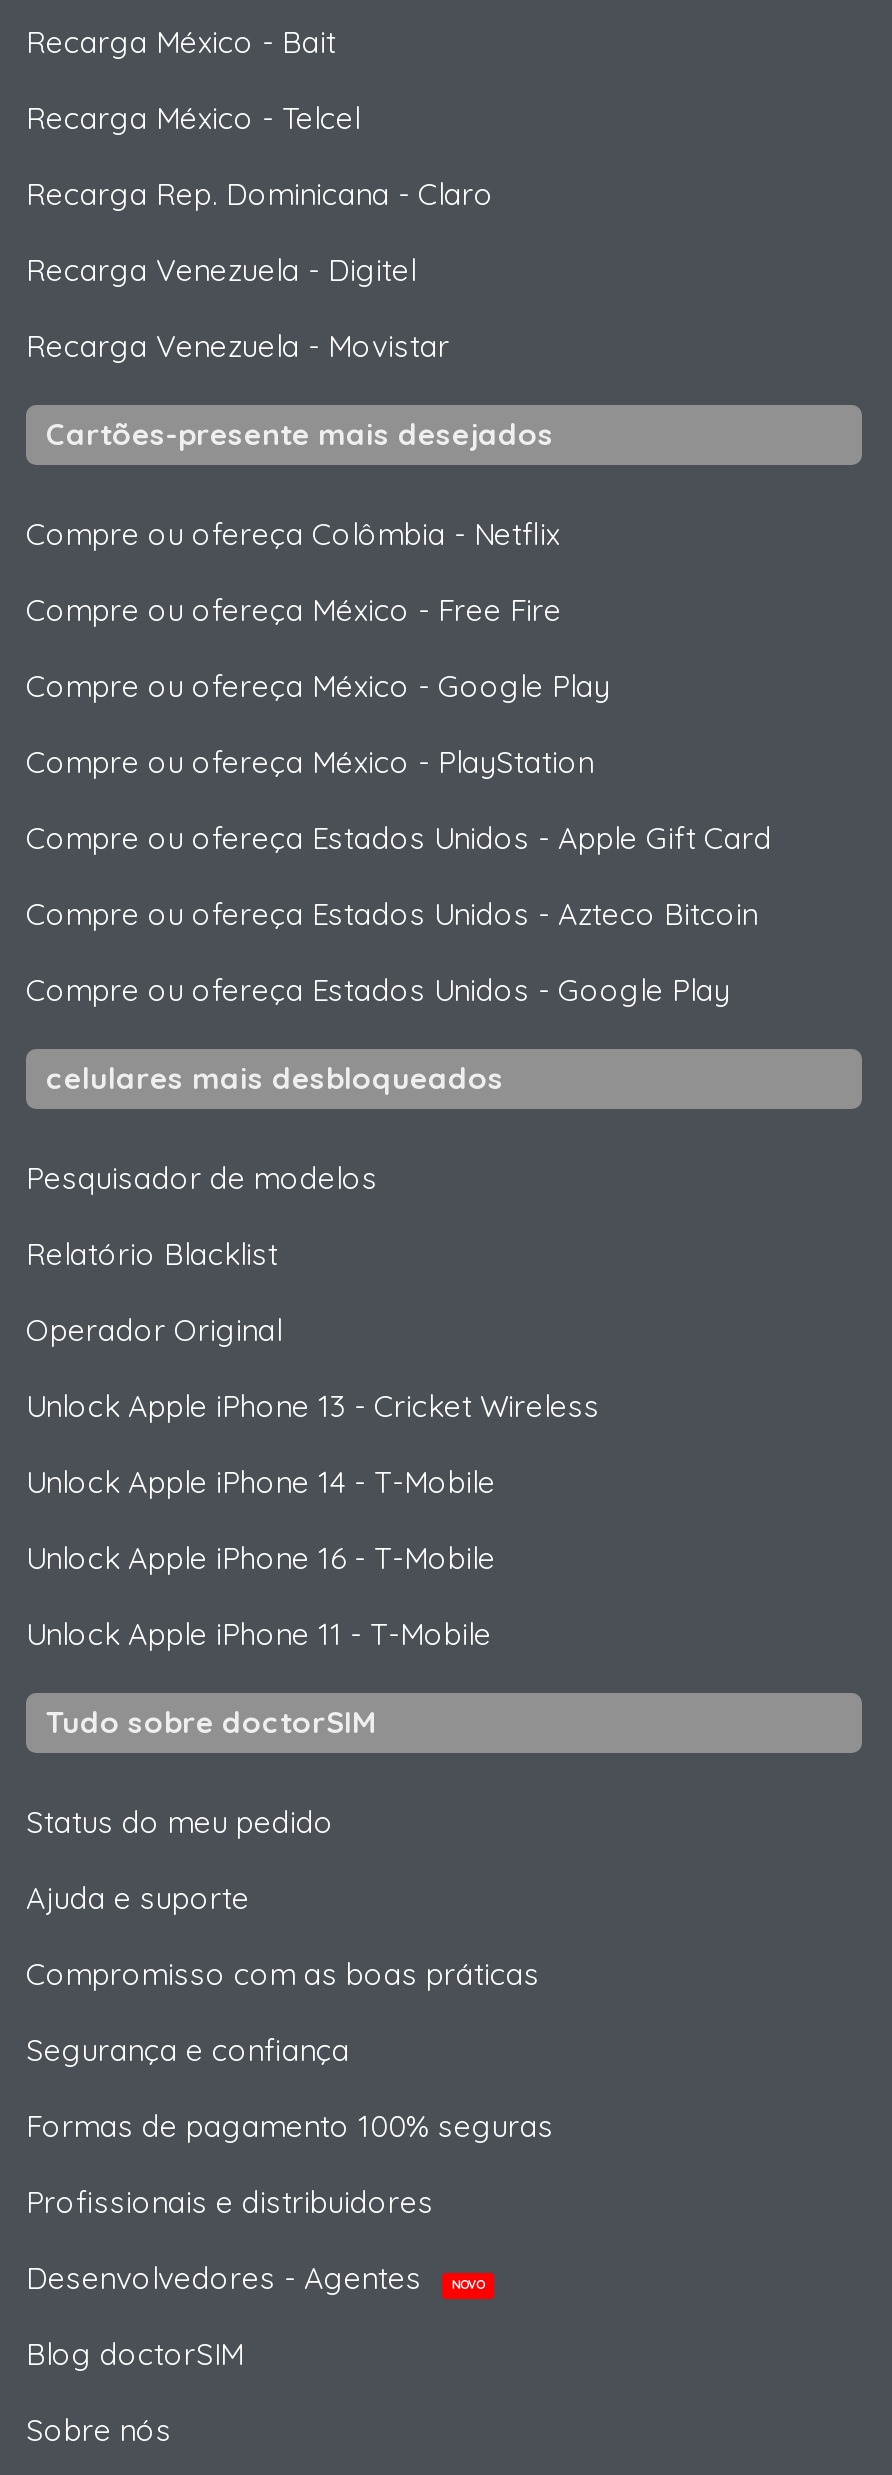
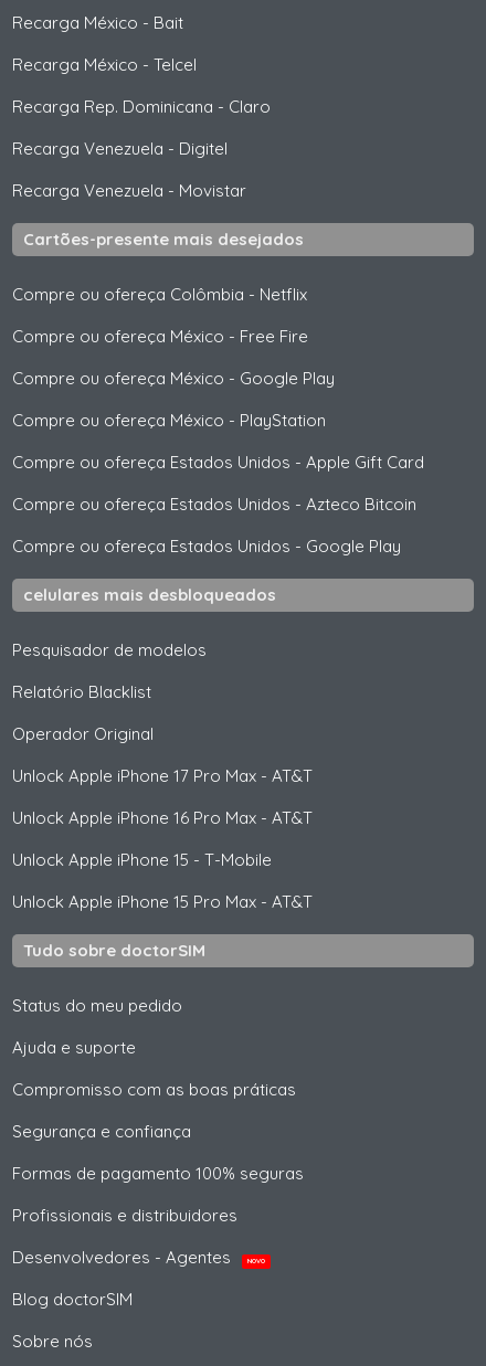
[26,1388,600,1426] Unlock Apple iPhone 13 - Cricket Wireless -> [12,766,313,787] Unlock Apple iPhone 17 Pro Max - AT&T
[26,1464,496,1502] Unlock Apple iPhone 14 - T-Mobile -> [12,808,313,829] Unlock Apple iPhone 16 Pro Max - AT&T
[26,1540,496,1578] Unlock Apple iPhone 16 - T-Mobile -> [12,850,272,871] Unlock Apple iPhone 15 - T-Mobile
[26,1616,492,1654] Unlock Apple iPhone 11 - T-Mobile -> [12,891,313,912] Unlock Apple iPhone 15 Pro Max - AT&T

